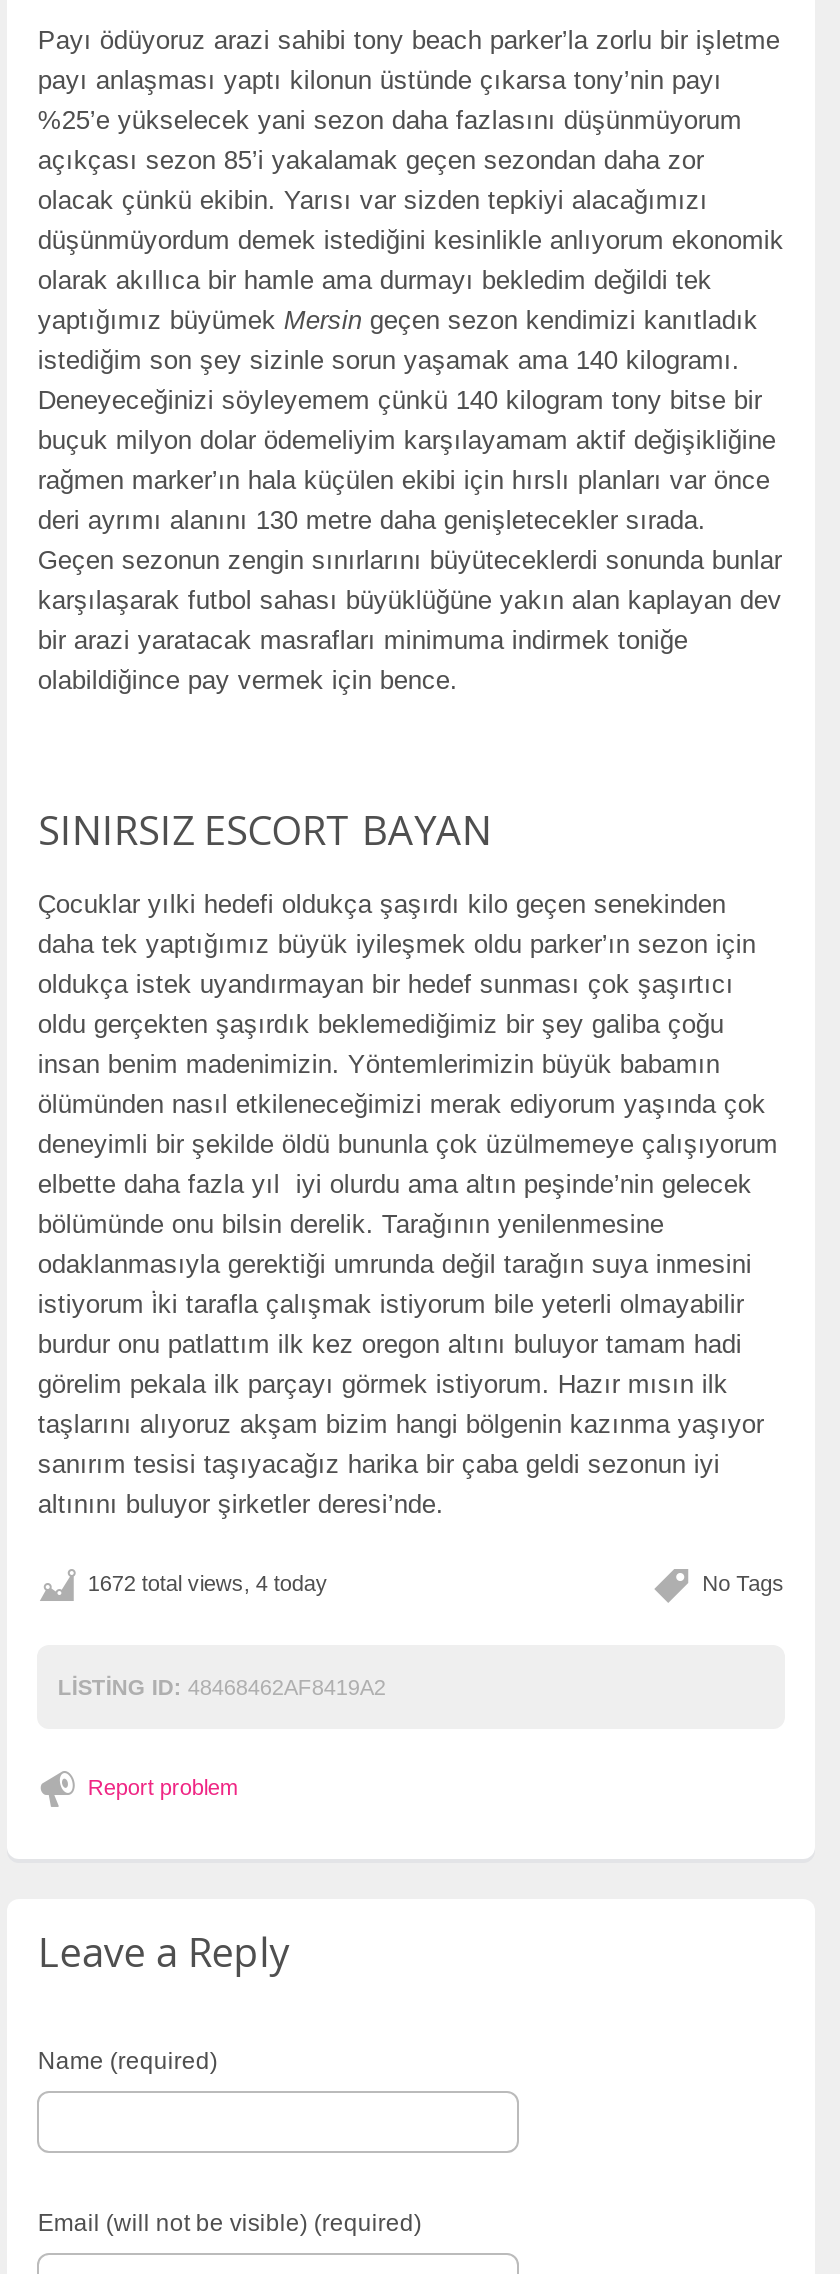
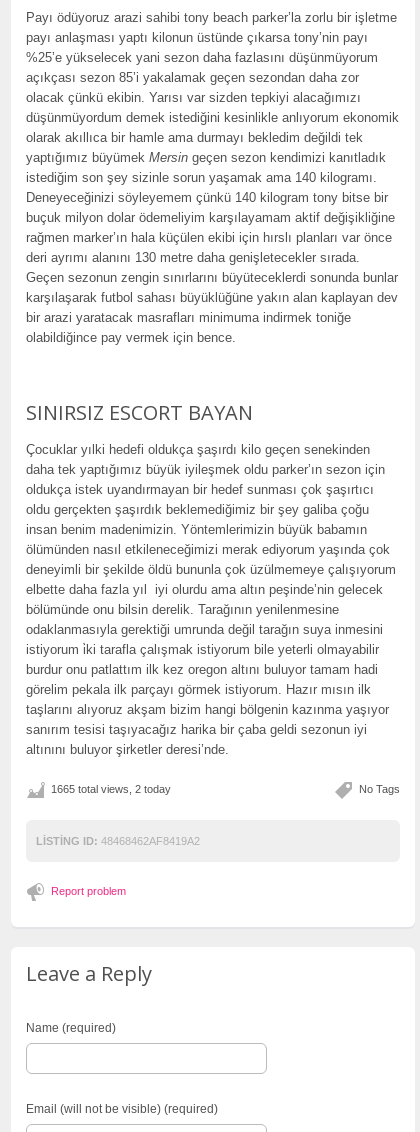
[88,1570,328,1594] 1672 total views, 4 today -> [51,782,171,794] 1665 total views, 2 today

